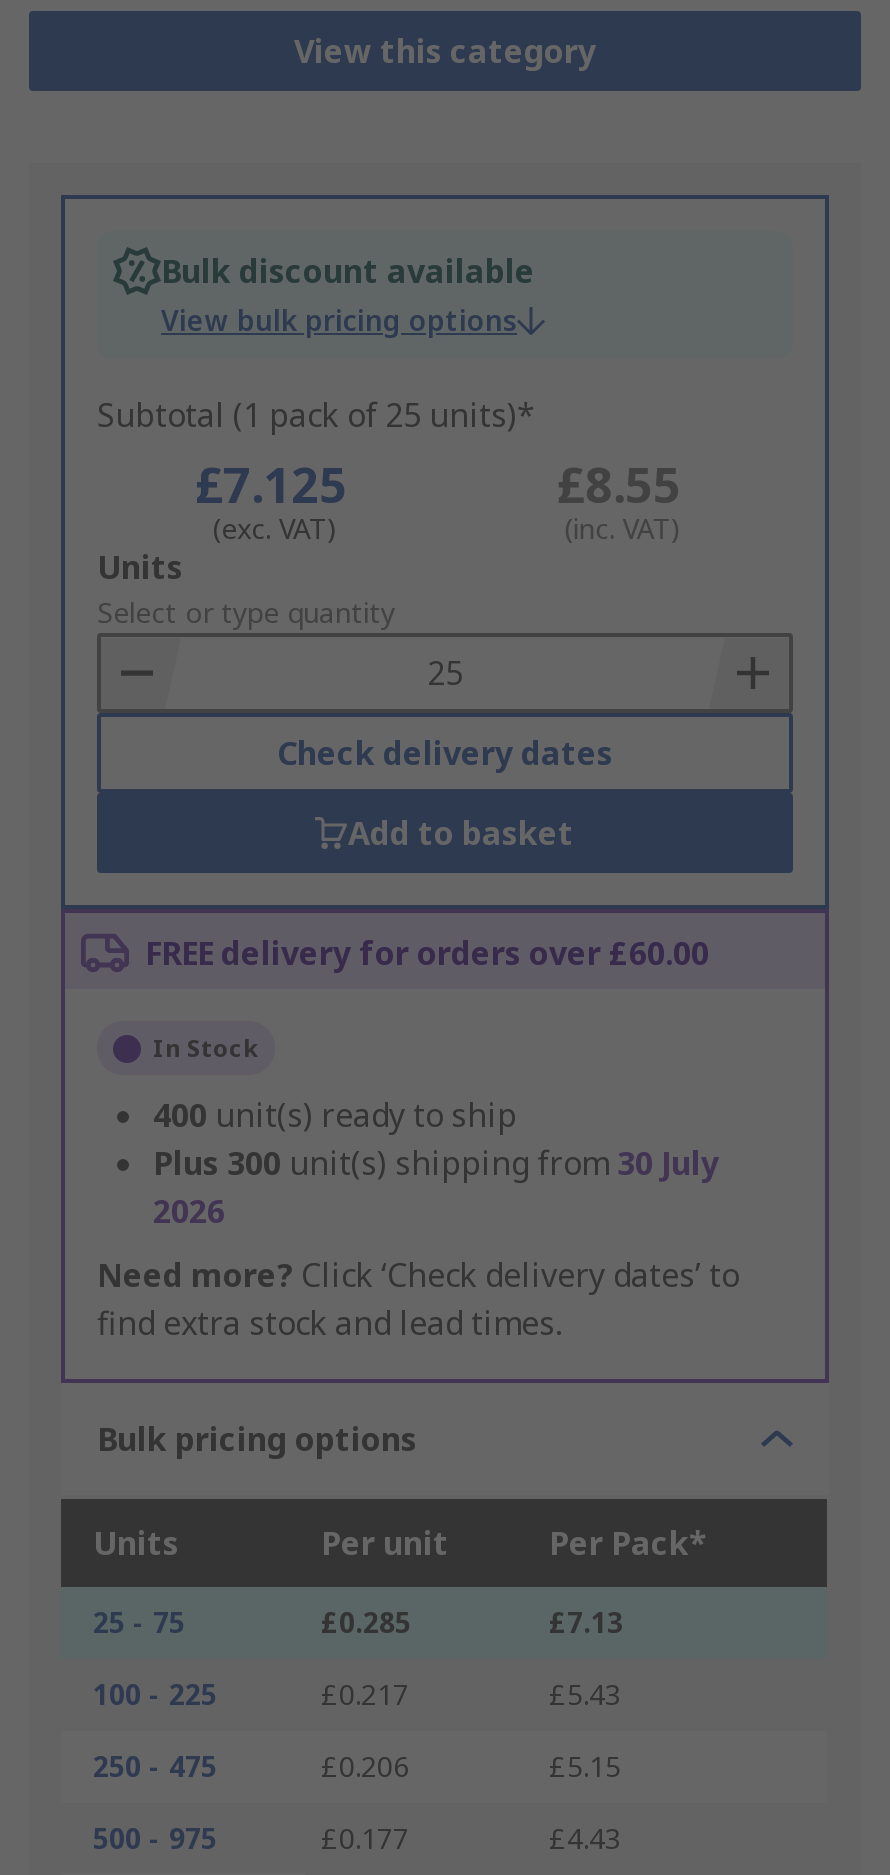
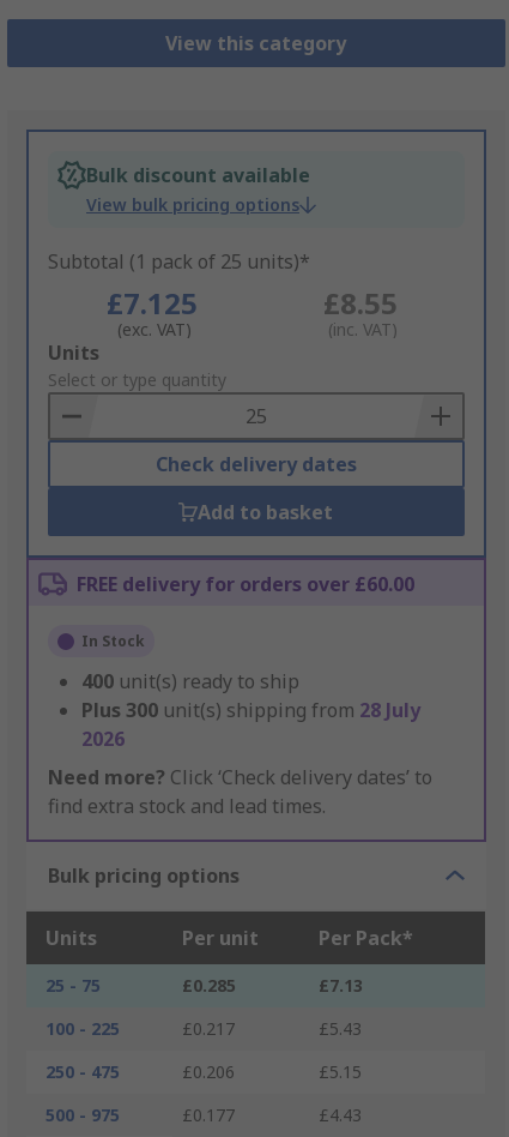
[153,1142,719,1186] Plus 300 unit(s) shipping from 30 July -> [81,697,420,724] Plus 300 unit(s) shipping from 28 July

